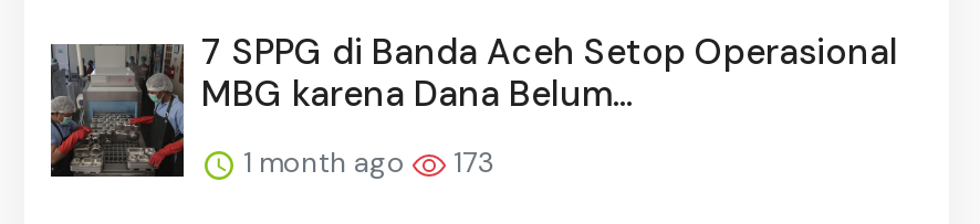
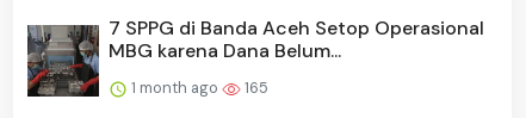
[237,143,493,181] 1 month ago 173 -> [128,78,268,98] 1 month ago 165

